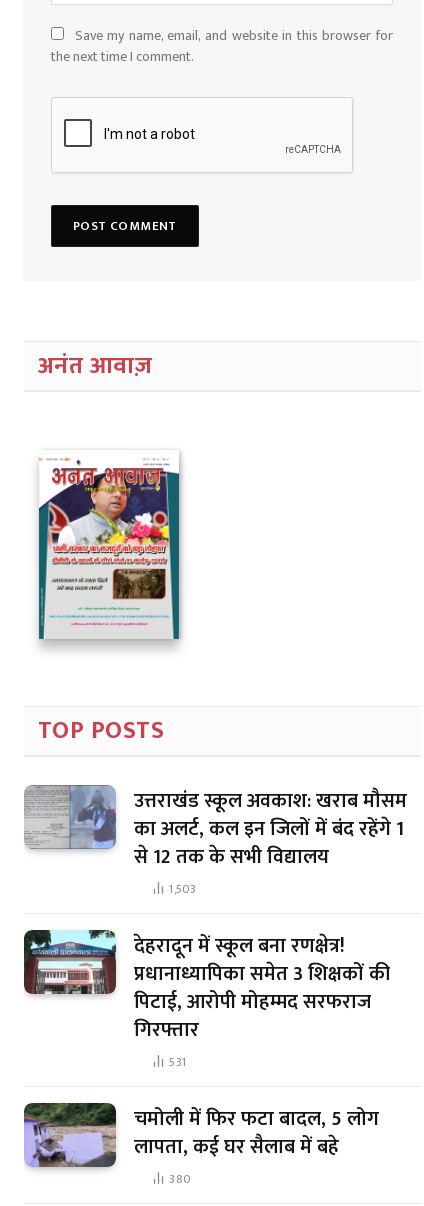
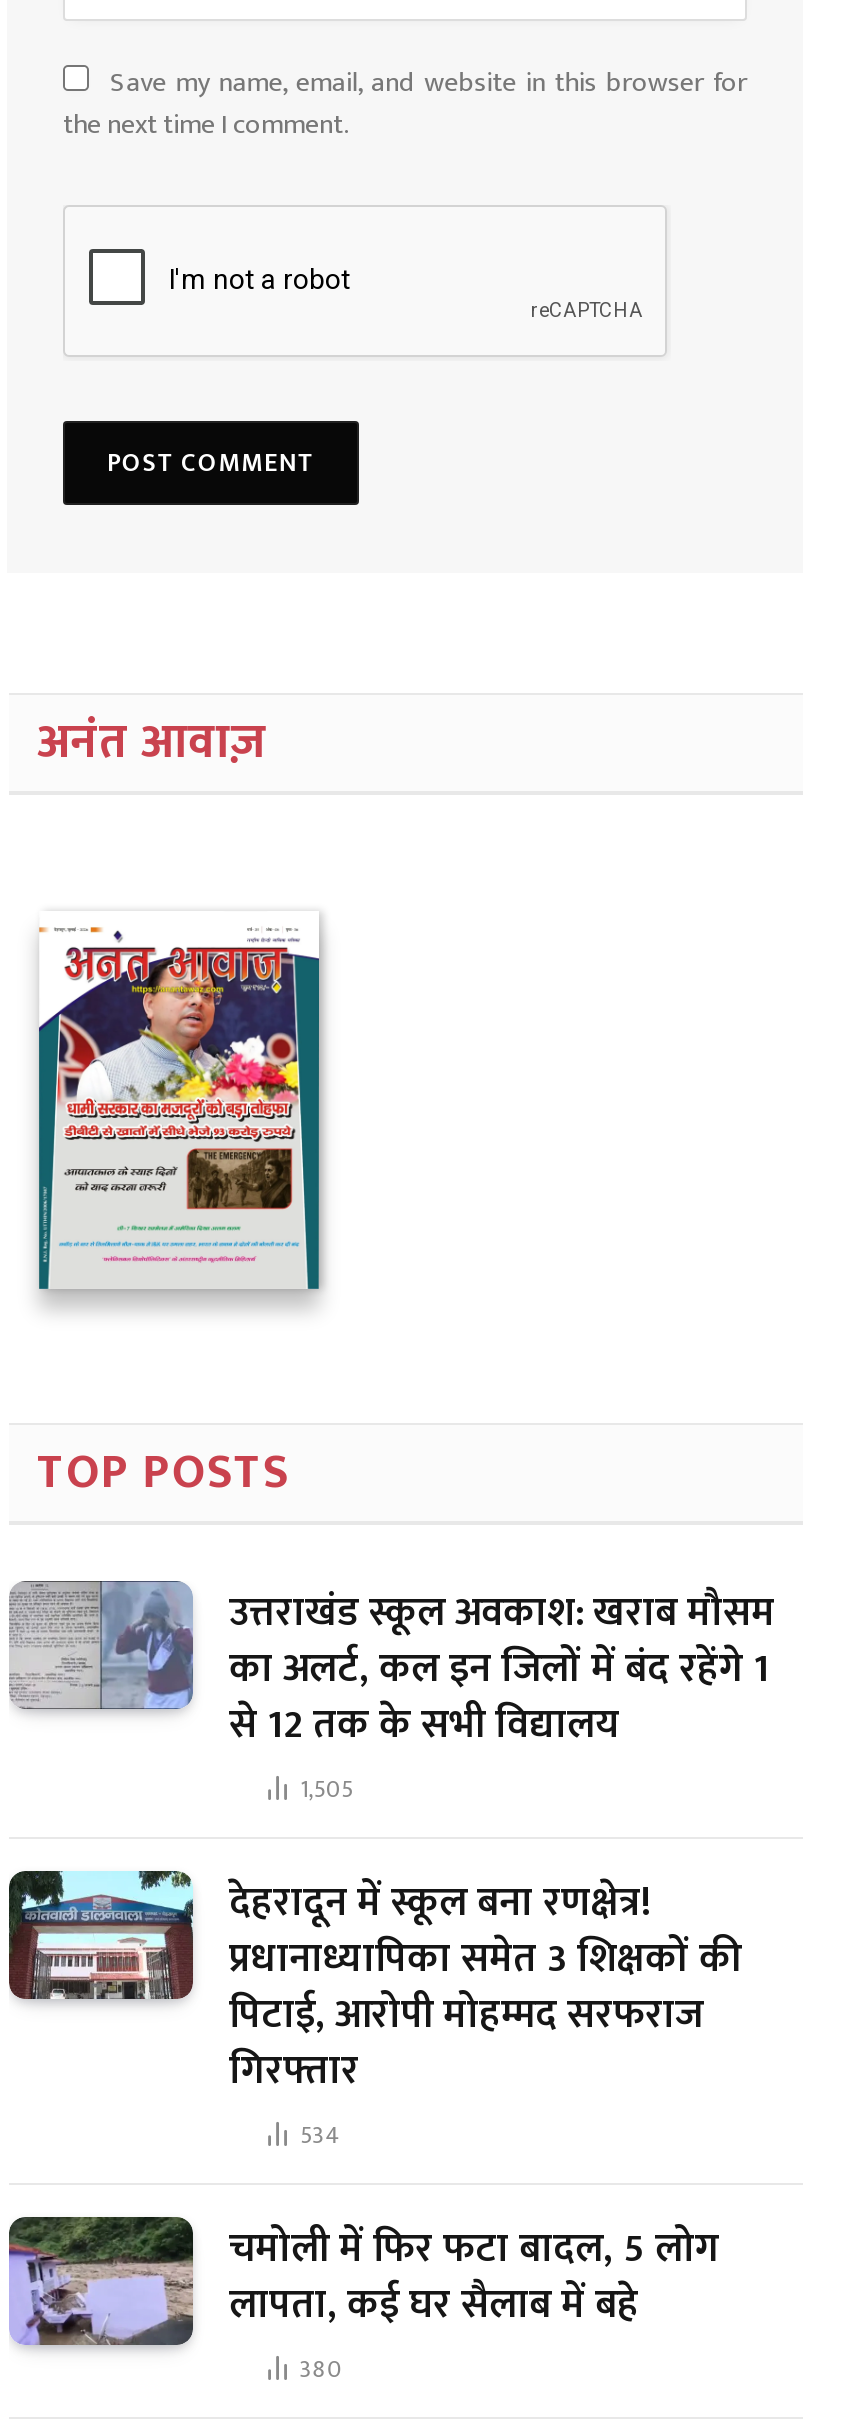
[169,879,196,899] 1,503 -> [300,1770,353,1810] 1,505
[169,1052,186,1072] 531 -> [300,2116,340,2156] 534

